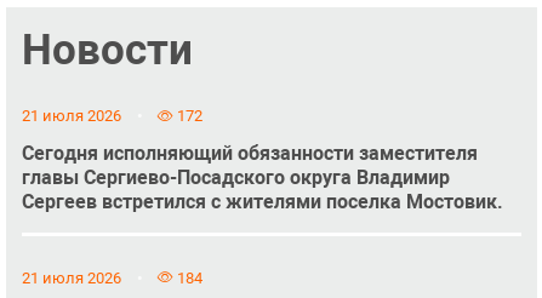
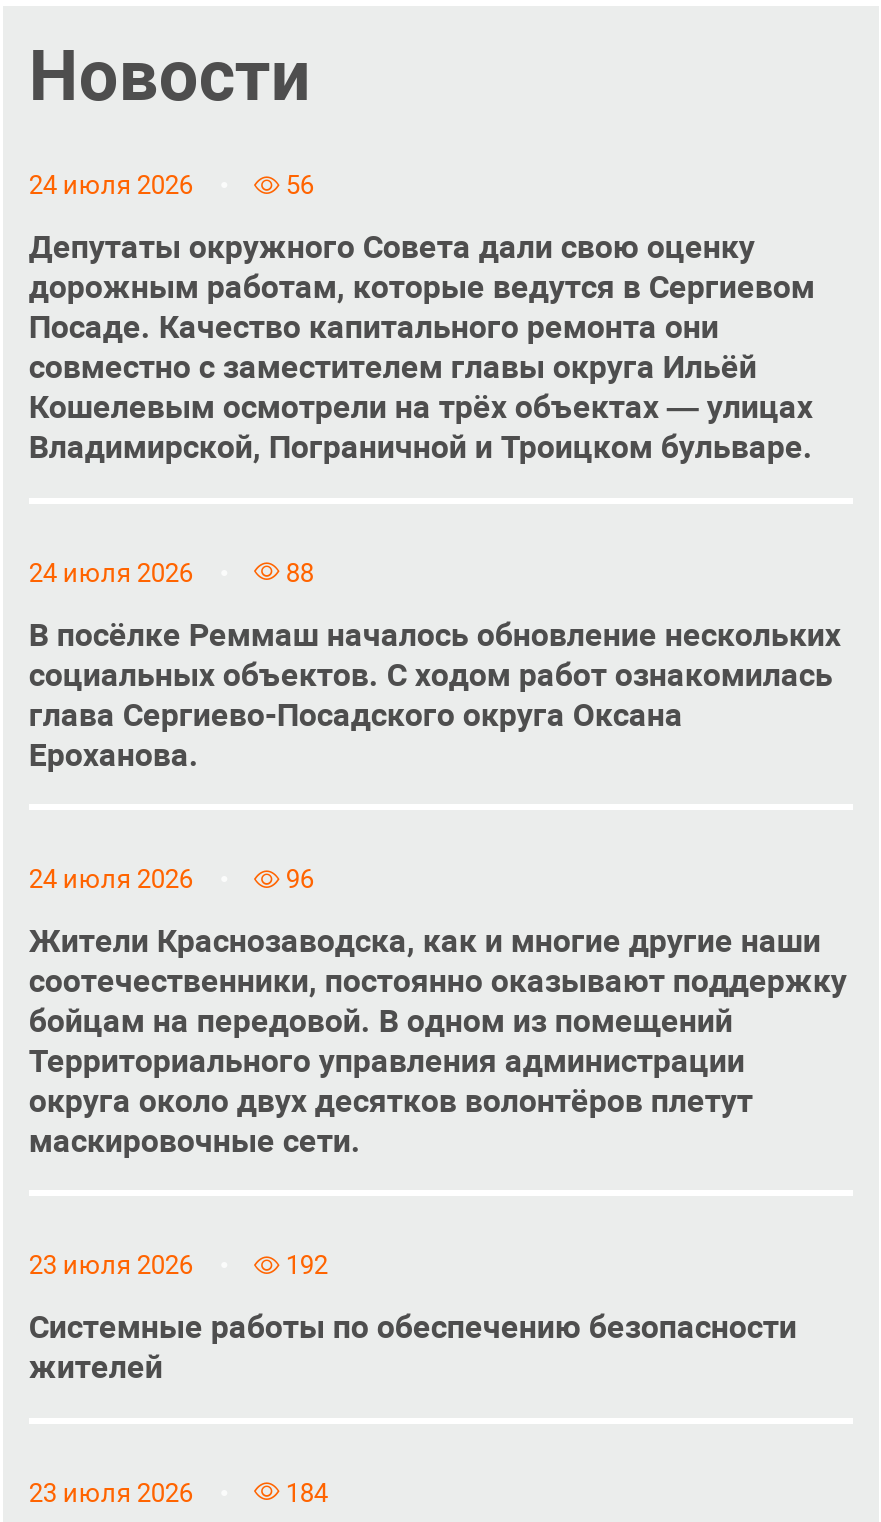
[22,107,503,287] 21 июля 2026 | 172 | Сегодня исполняющий обязанности заместителя | главы Сергиево-Посадского округа Владимир | Сергеев встретился с жителями поселка Мостовик. | 21 июля 2026 -> [29,171,847,1508] 24 июля 2026 | 56 | Депутаты окружного Совета дали свою оценку | дорожным работам, которые ведутся в Сергиевом | Посаде. Качество капитального ремонта они | совместно с заместителем главы округа Ильёй | Кошелевым осмотрели на трёх объектах — улицах | Владимирской, Пограничной и Троицком бульваре. | 24 июля 2026 | 88 | В посёлке Реммаш началось обновление нескольких | социальных объектов. С ходом работ ознакомилась | глава Сергиево-Посадского округа Оксана | Ероханова. | 24 июля 2026 | 96 | Жители Краснозаводска, как и многие другие наши | соотечественники, постоянно оказывают поддержку | бойцам на передовой. В одном из помещений | Территориального управления администрации | округа около двух десятков волонтёров плетут | маскировочные сети. | 23 июля 2026 | 192 | Системные работы по обеспечению безопасности | жителей | 23 июля 2026

